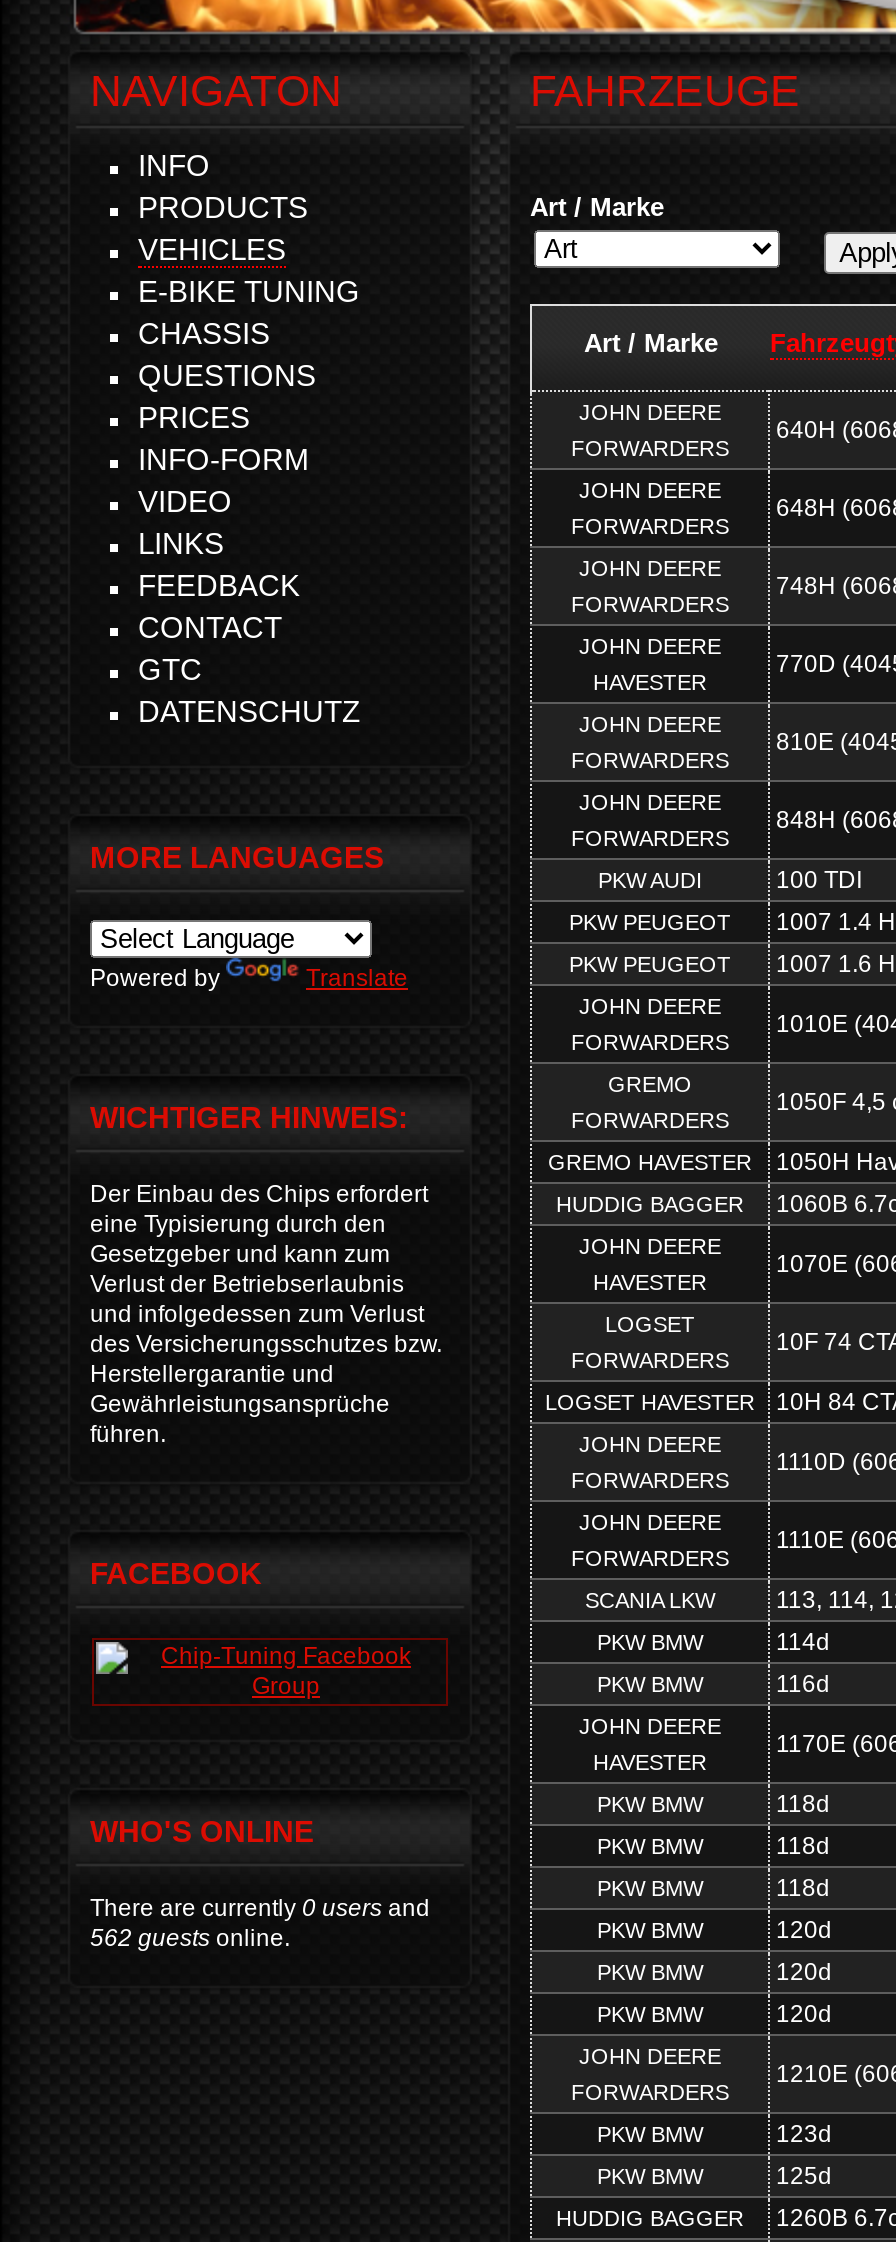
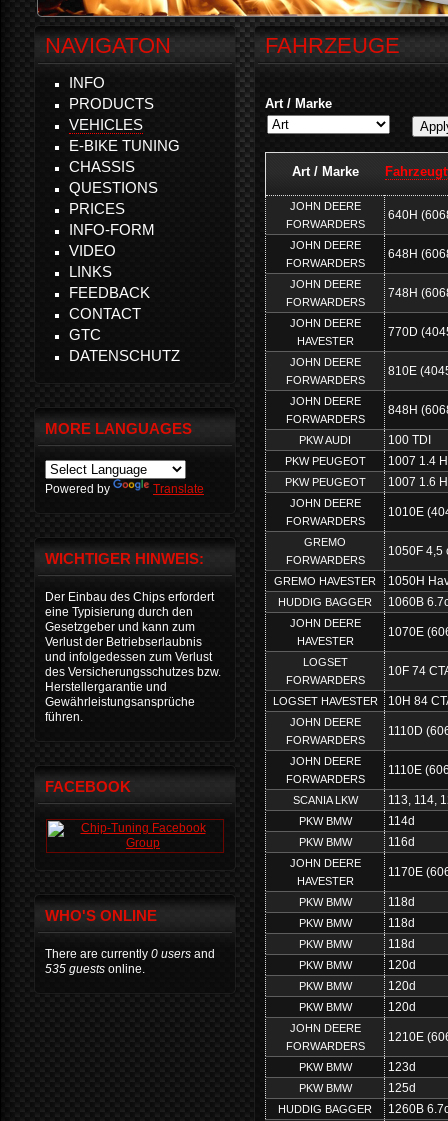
[90,1924,290,1952] 562 guests online. -> [45,962,145,976] 535 guests online.

